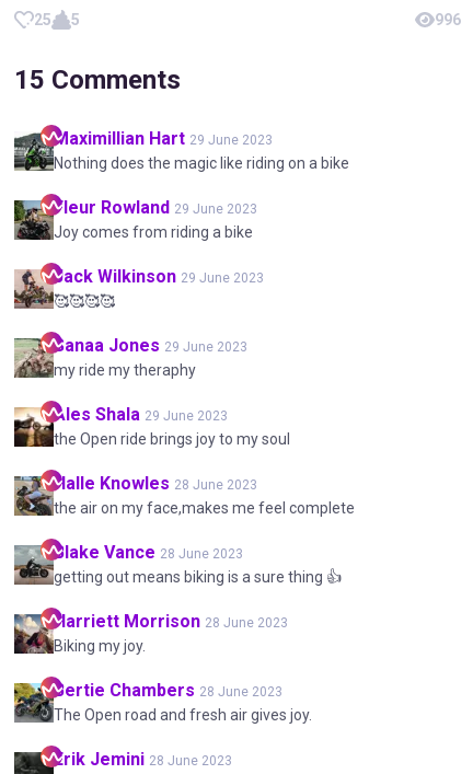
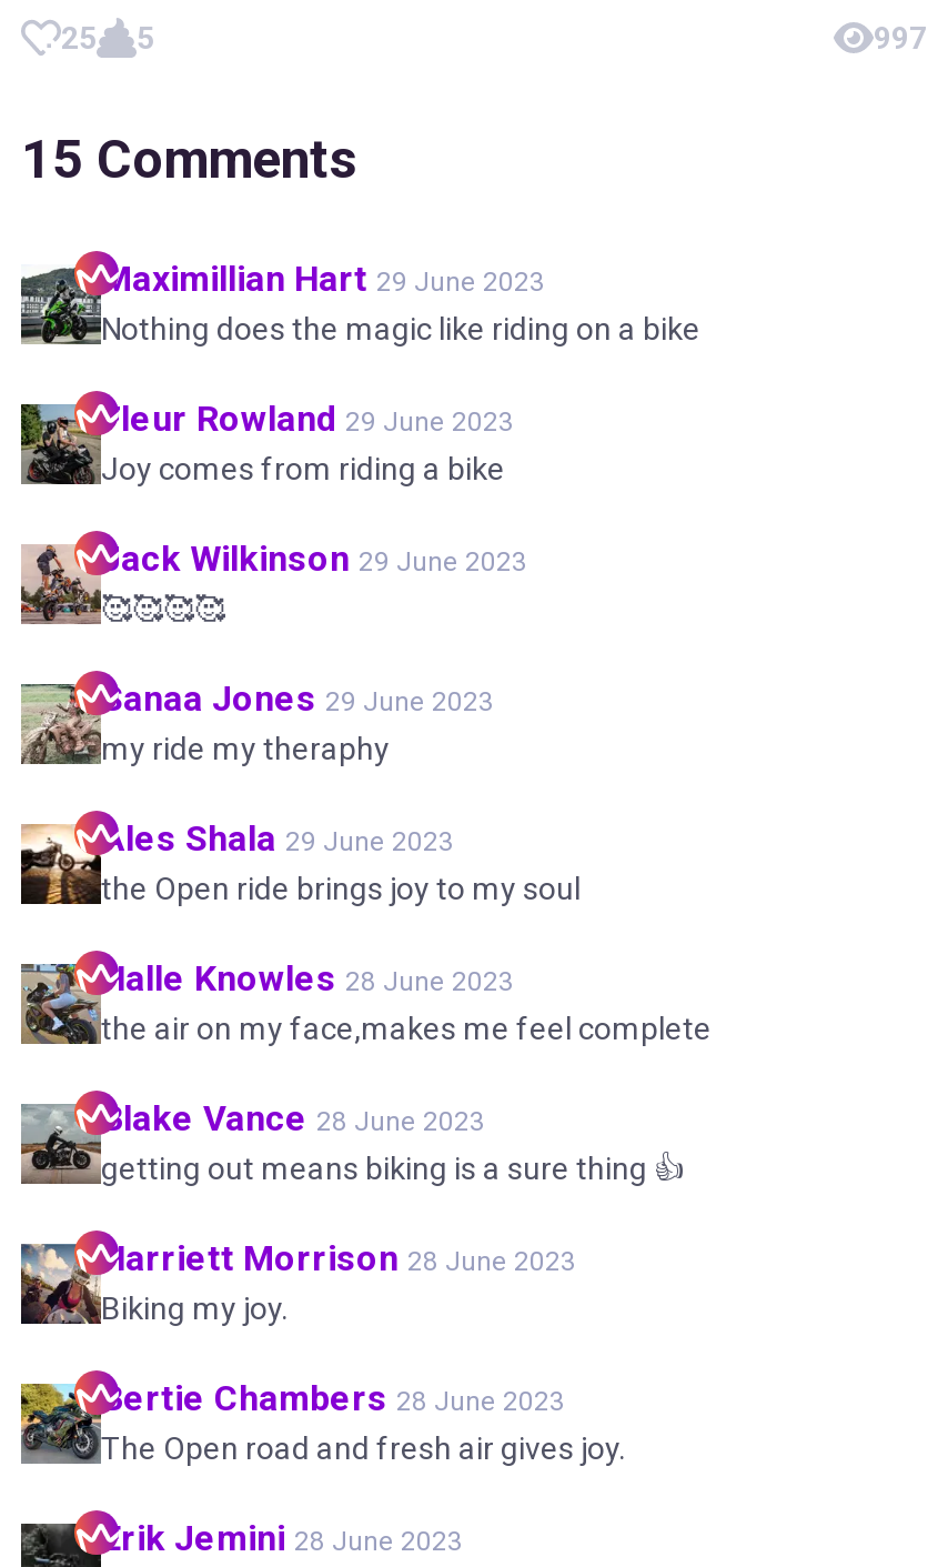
[435,11,461,28] 996 -> [874,18,927,54] 997

